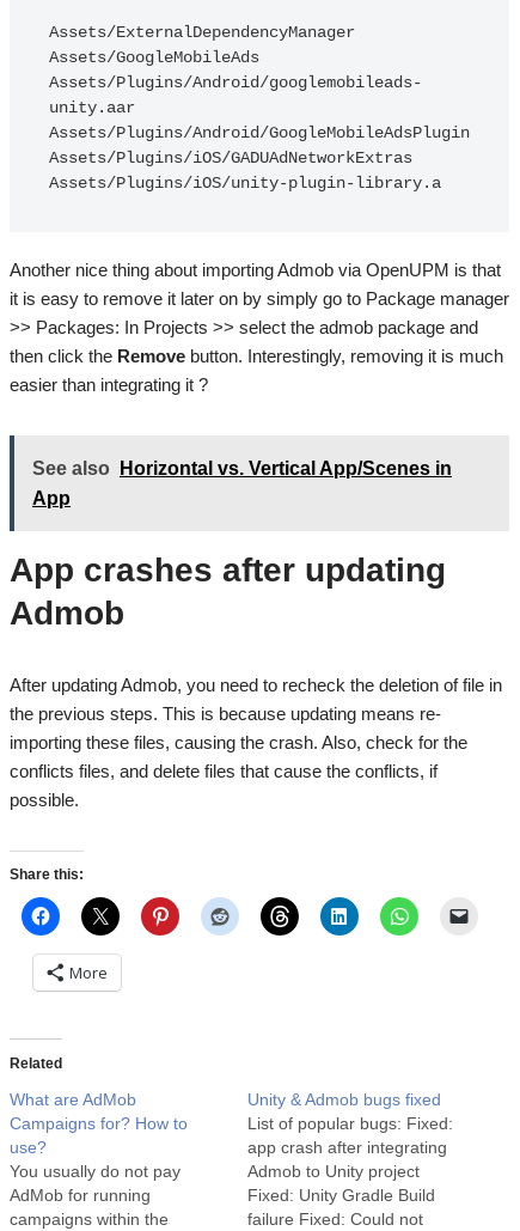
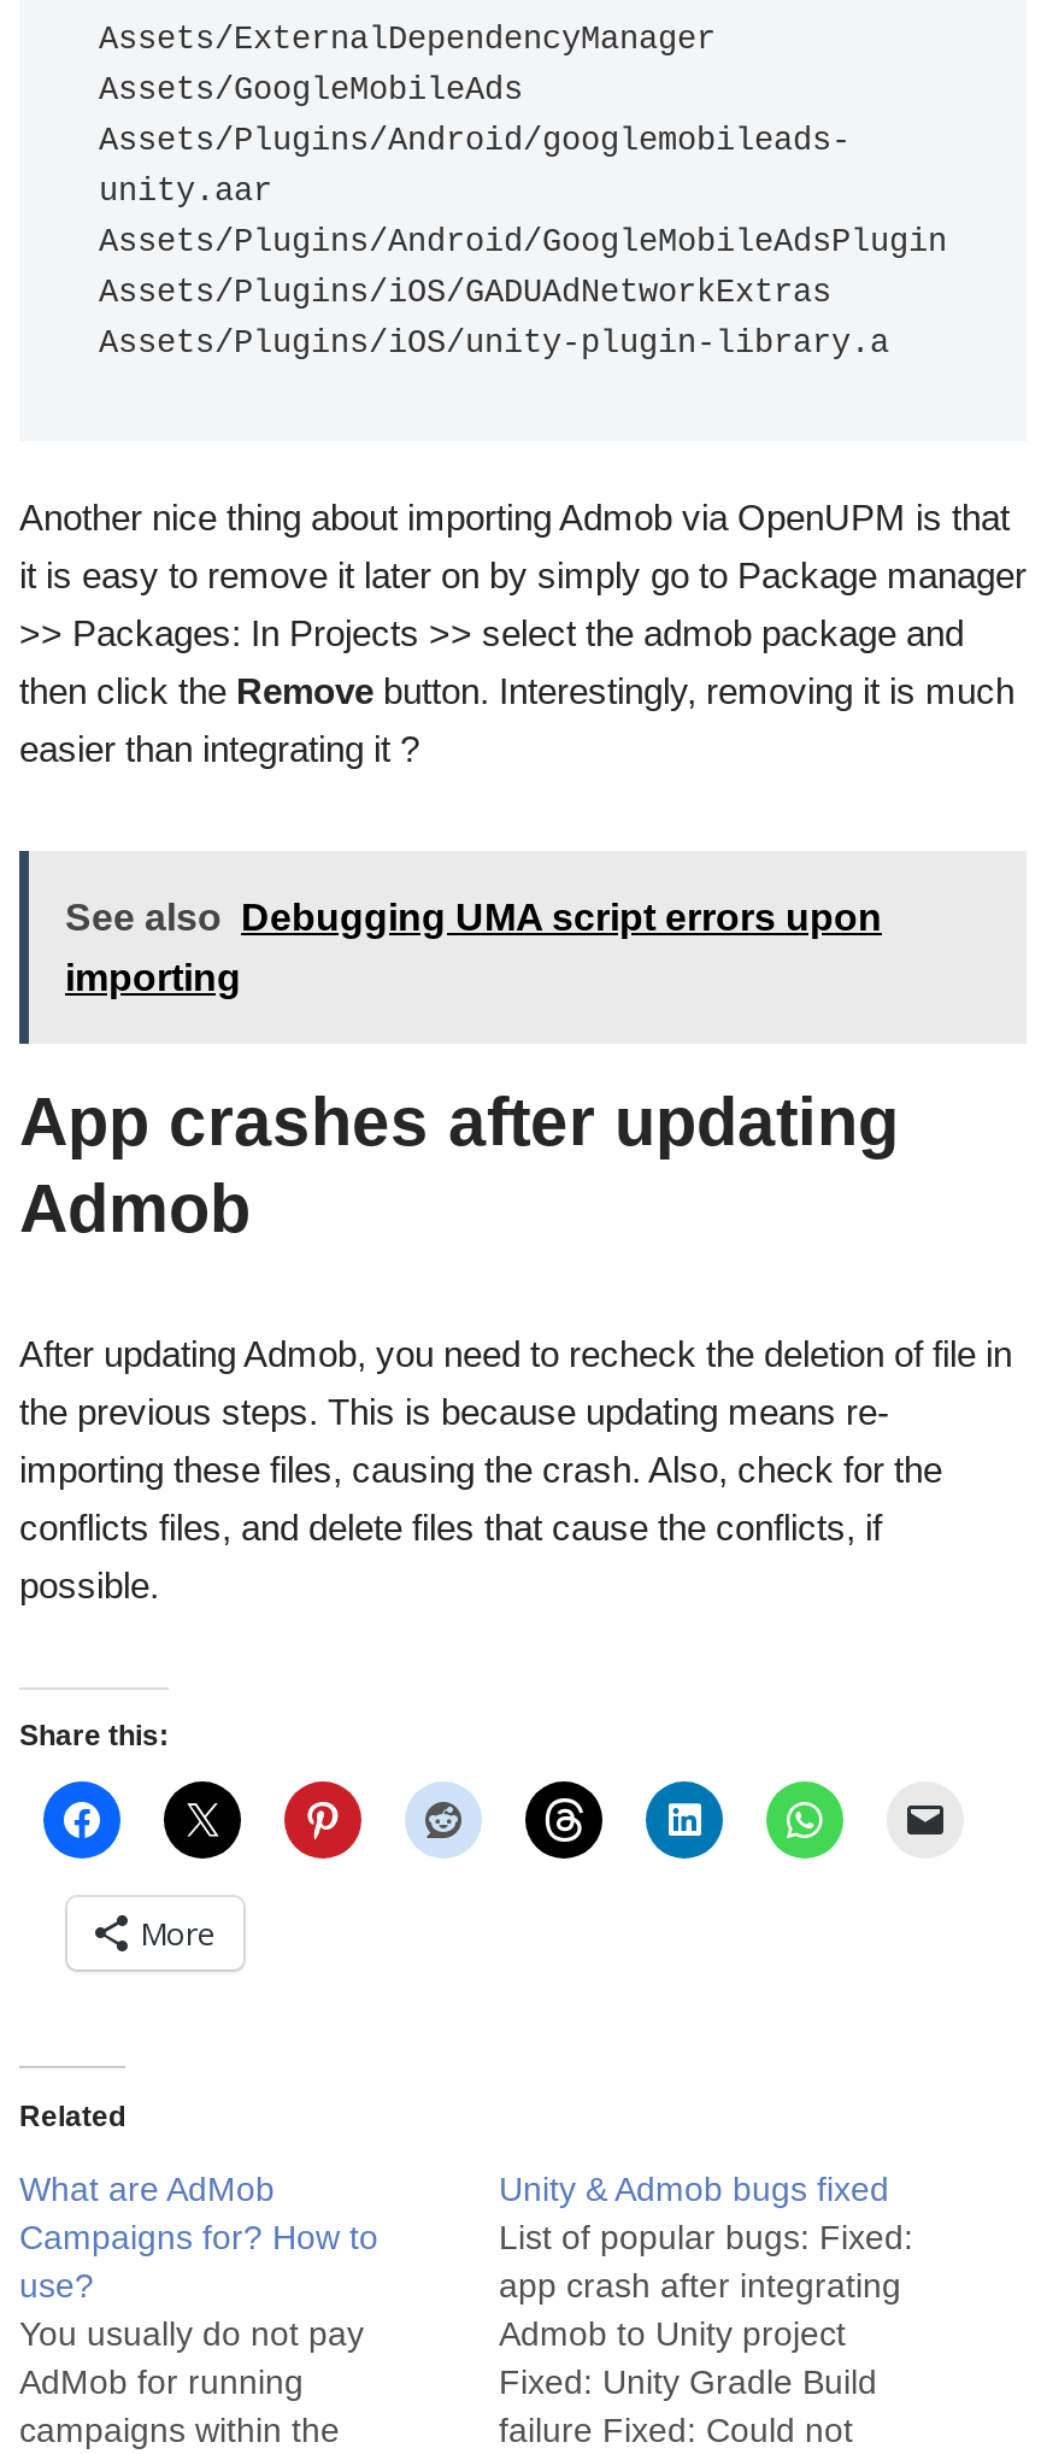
[32,458,452,479] See also Horizontal vs. Vertical App/Scenes in -> [65,897,882,938] See also Debugging UMA script errors upon
[32,488,71,508] App -> [65,957,241,998] importing

